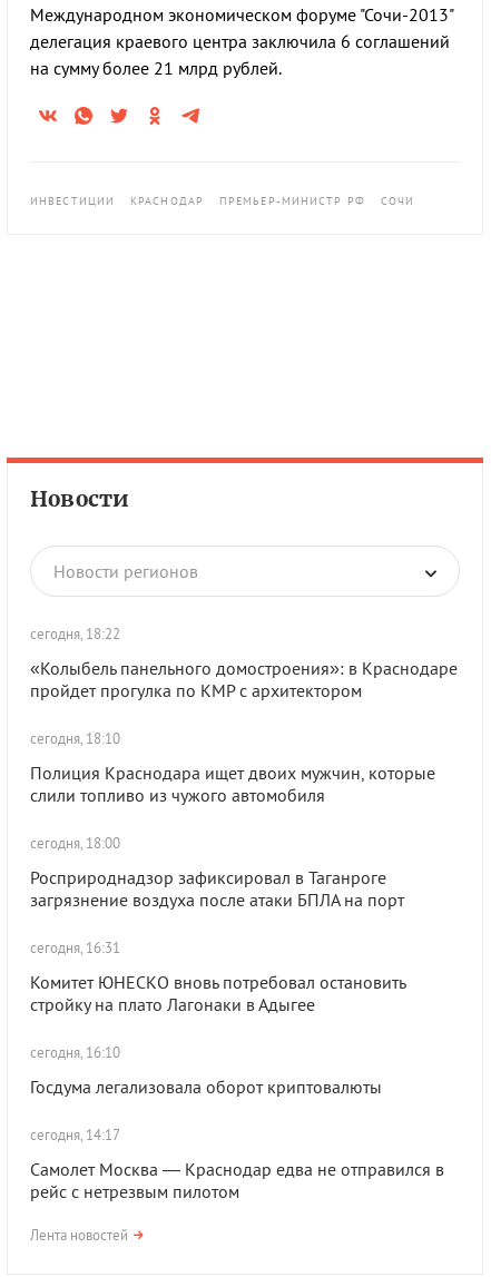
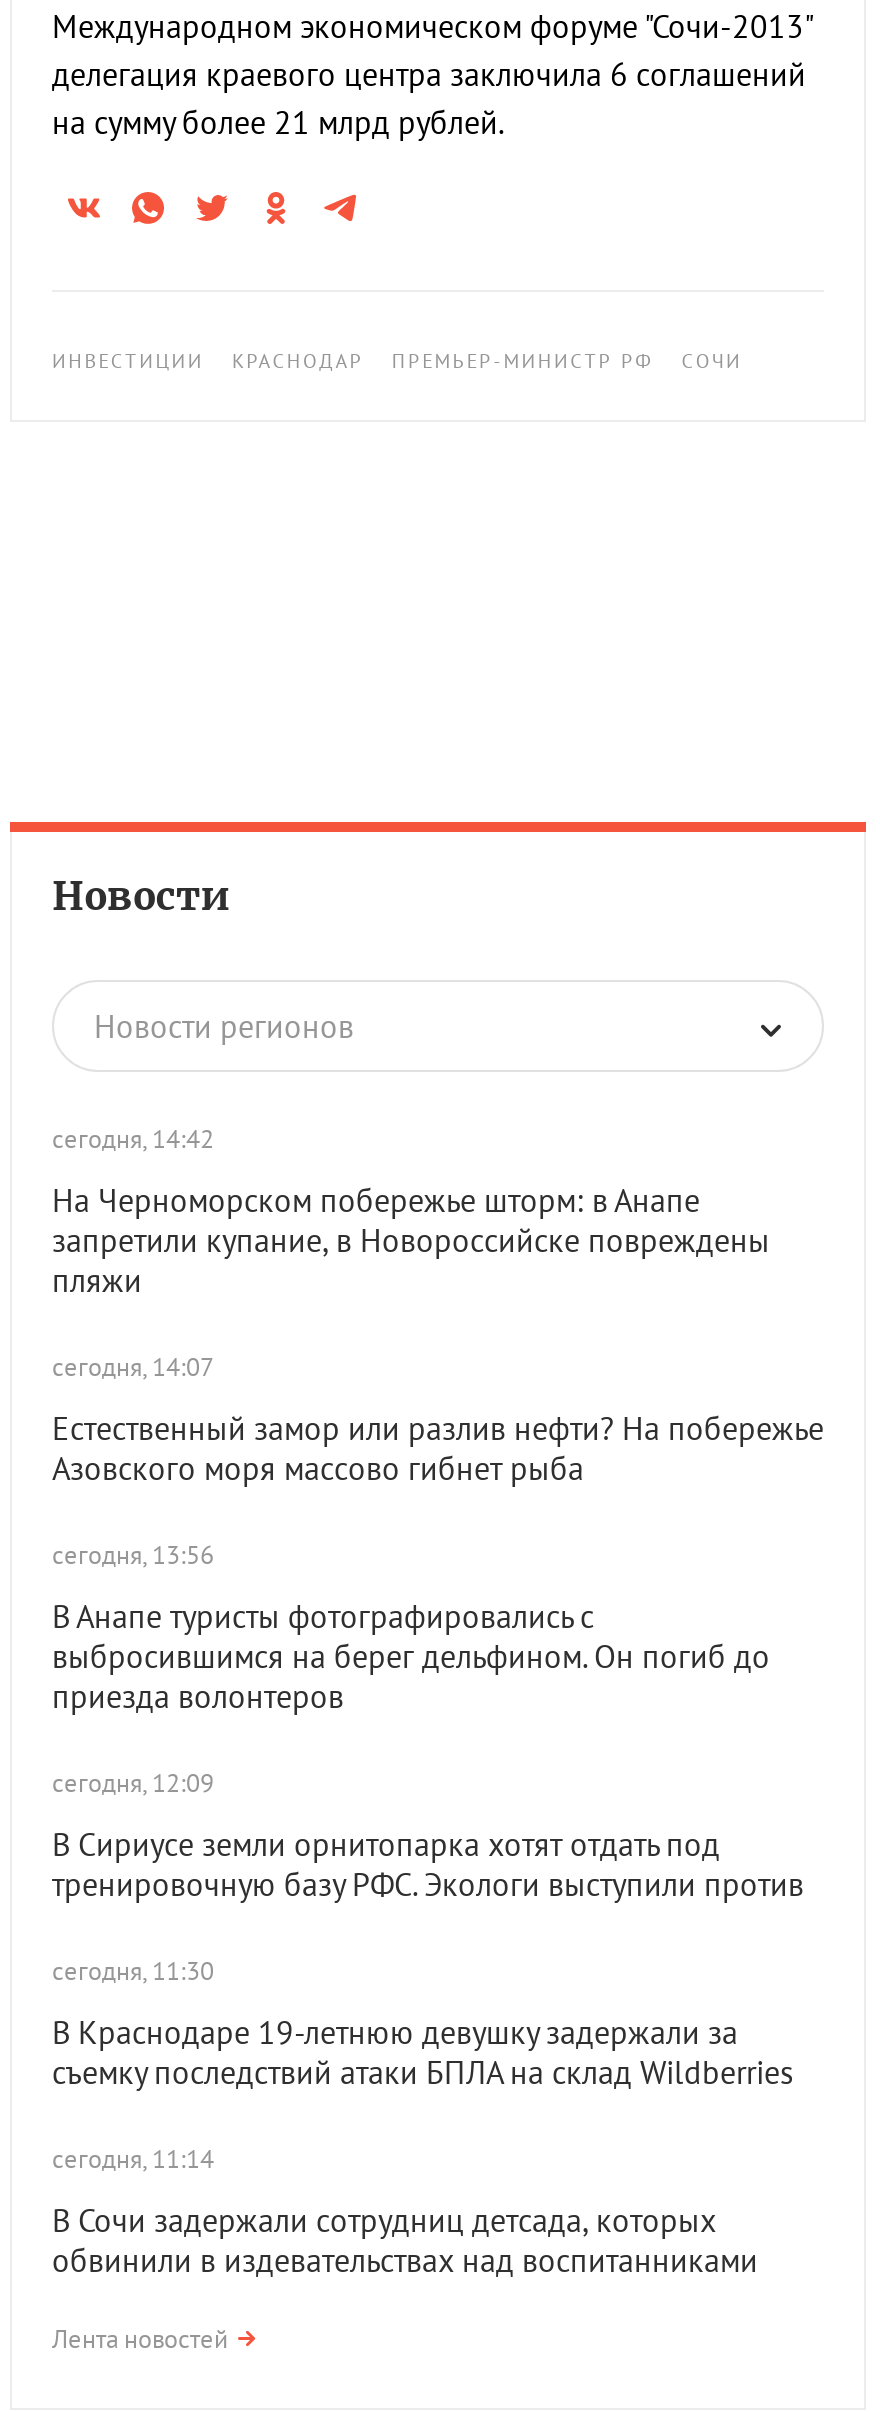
[30,625,120,644] сегодня, 18:22 -> [52,1122,214,1156] сегодня, 14:42
[30,657,458,701] «Колыбель панельного домостроения»: в Краснодаре | пройдет прогулка по КМР с архитектором -> [52,1180,770,1300] На Черноморском побережье шторм: в Анапе | запретили купание, в Новороссийске повреждены | пляжи
[30,729,120,748] сегодня, 18:10 -> [52,1350,214,1384] сегодня, 14:07
[30,762,435,806] Полиция Краснодара ищет двоих мужчин, которые | слили топливо из чужого автомобиля -> [52,1408,824,1488] Естественный замор или разлив нефти? На побережье | Азовского моря массово гибнет рыба
[30,834,120,853] сегодня, 18:00 -> [52,1538,214,1572] сегодня, 13:56
[30,866,404,911] Росприроднадзор зафиксировал в Таганроге | загрязнение воздуха после атаки БПЛА на порт -> [52,1596,770,1716] В Анапе туристы фотографировались с | выбросившимся на берег дельфином. Он погиб до | приезда волонтеров
[30,939,120,957] сегодня, 16:31 -> [52,1766,214,1800] сегодня, 12:09
[30,971,405,1015] Комитет ЮНЕСКО вновь потребовал остановить | стройку на плато Лагонаки в Адыгее -> [52,1824,804,1904] В Сириусе земли орнитопарка хотят отдать под | тренировочную базу РФС. Экологи выступили против
[30,1043,120,1062] сегодня, 16:10 -> [52,1954,214,1988] сегодня, 11:30
[30,1075,382,1098] Госдума легализовала оборот криптовалюты -> [52,2012,794,2092] В Краснодаре 19-летнюю девушку задержали за | съемку последствий атаки БПЛА на склад Wildberries
[30,1126,120,1145] сегодня, 14:17 -> [52,2142,214,2176] сегодня, 11:14
[30,1158,444,1202] Самолет Москва — Краснодар едва не отправился в | рейс с нетрезвым пилотом -> [52,2200,758,2280] В Сочи задержали сотрудниц детсада, которых | обвинили в издевательствах над воспитанниками

